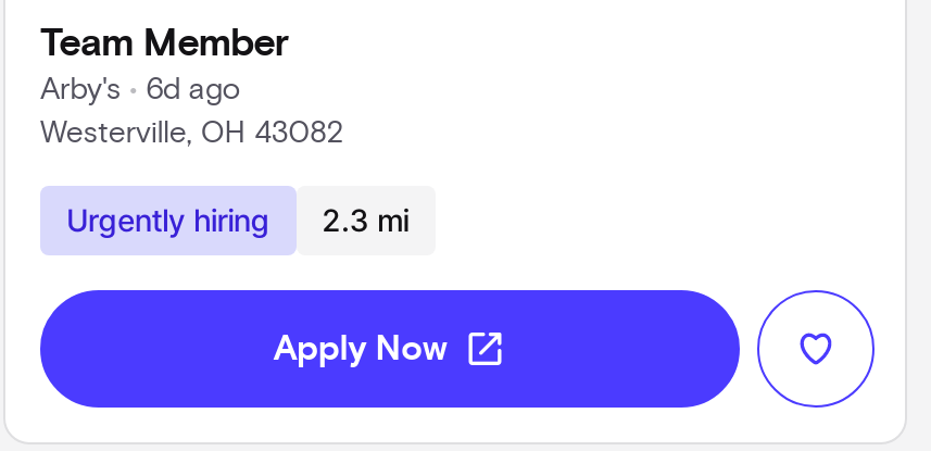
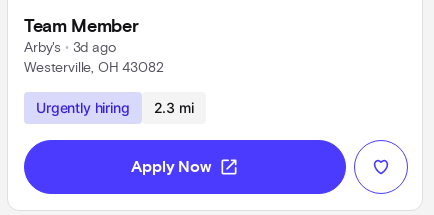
[40,75,239,105] Arby's • 6d ago -> [24,41,116,55] Arby's • 3d ago

